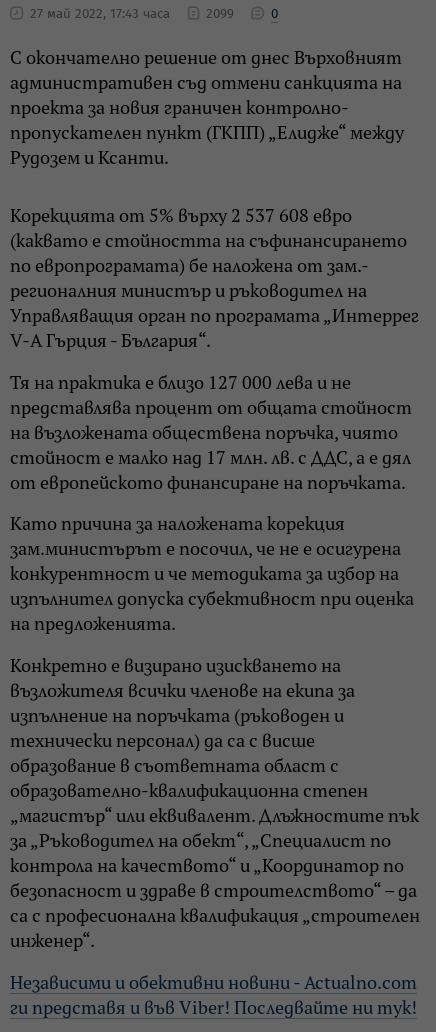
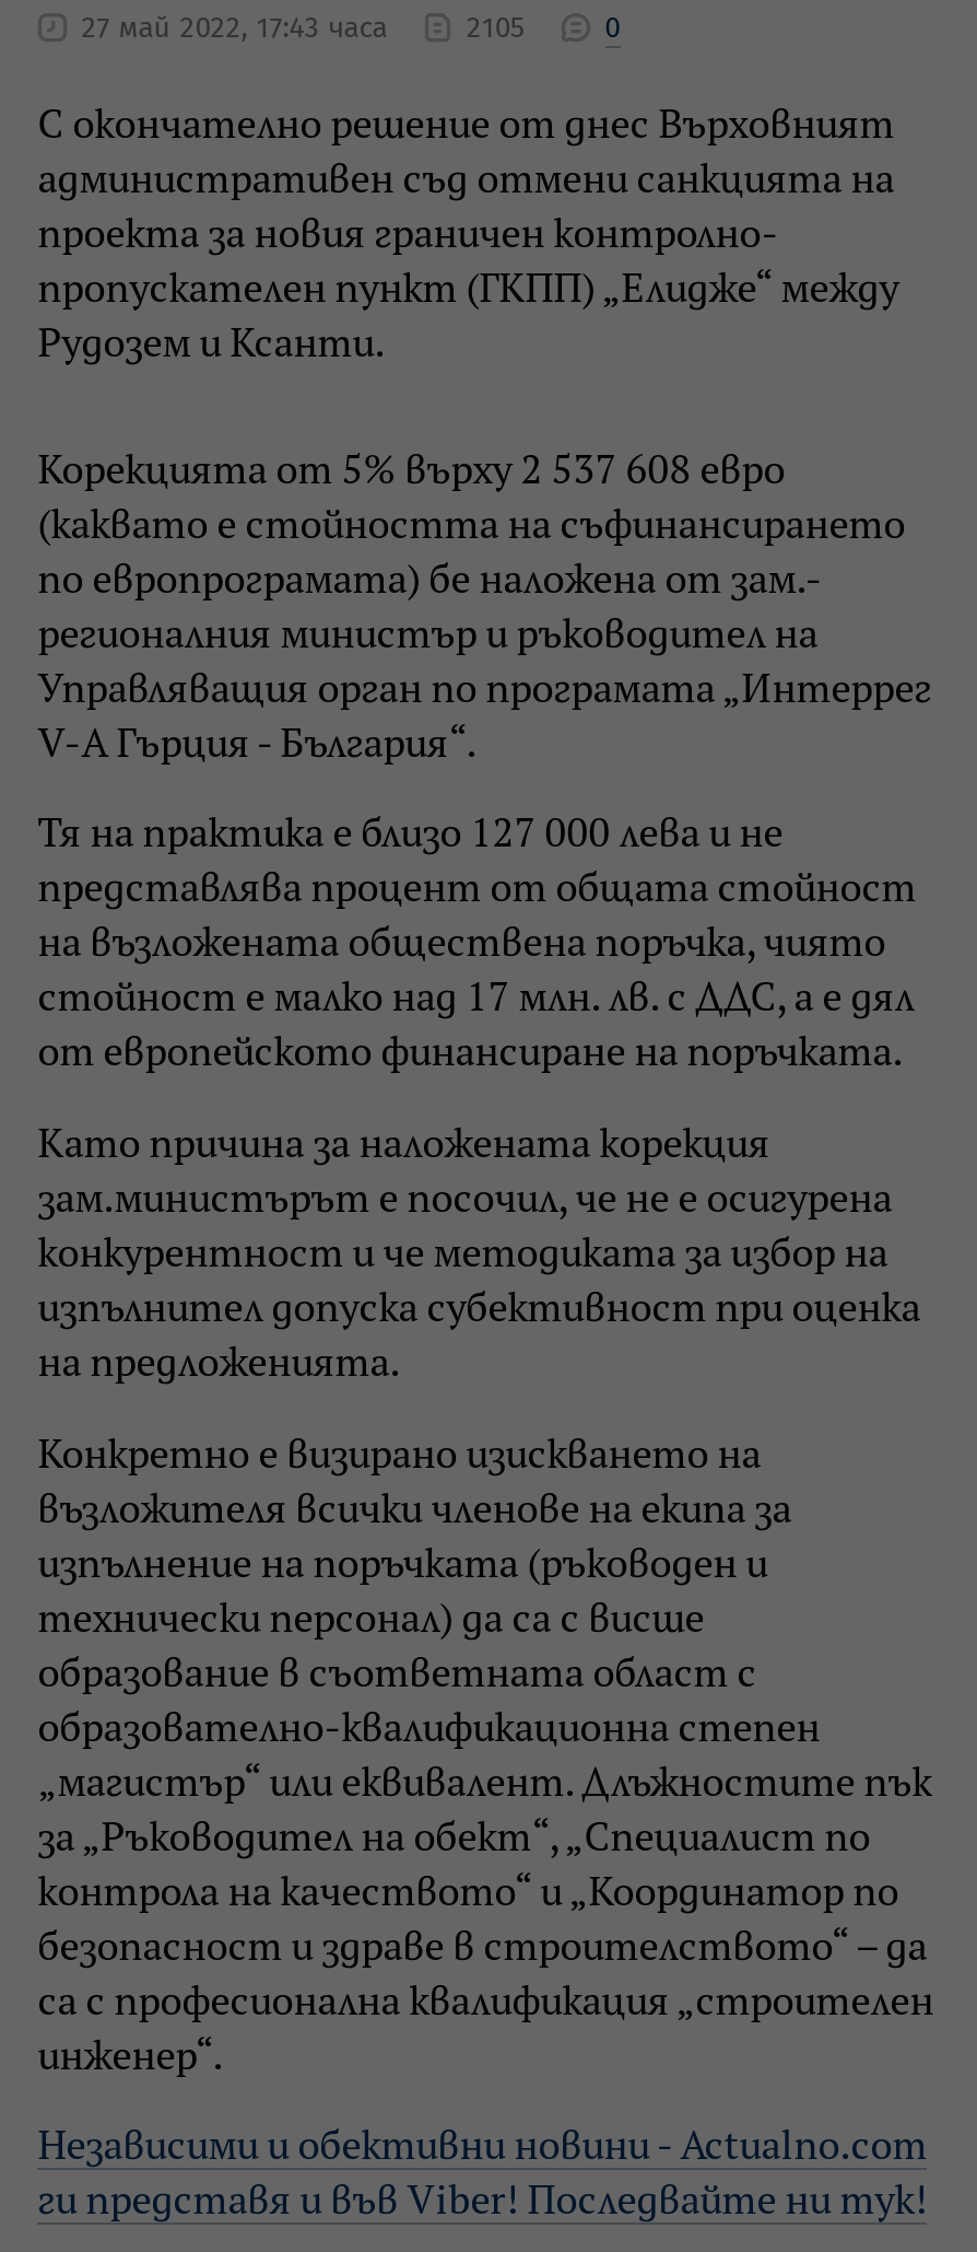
[206,6,234,22] 2099 -> [466,10,525,45] 2105

